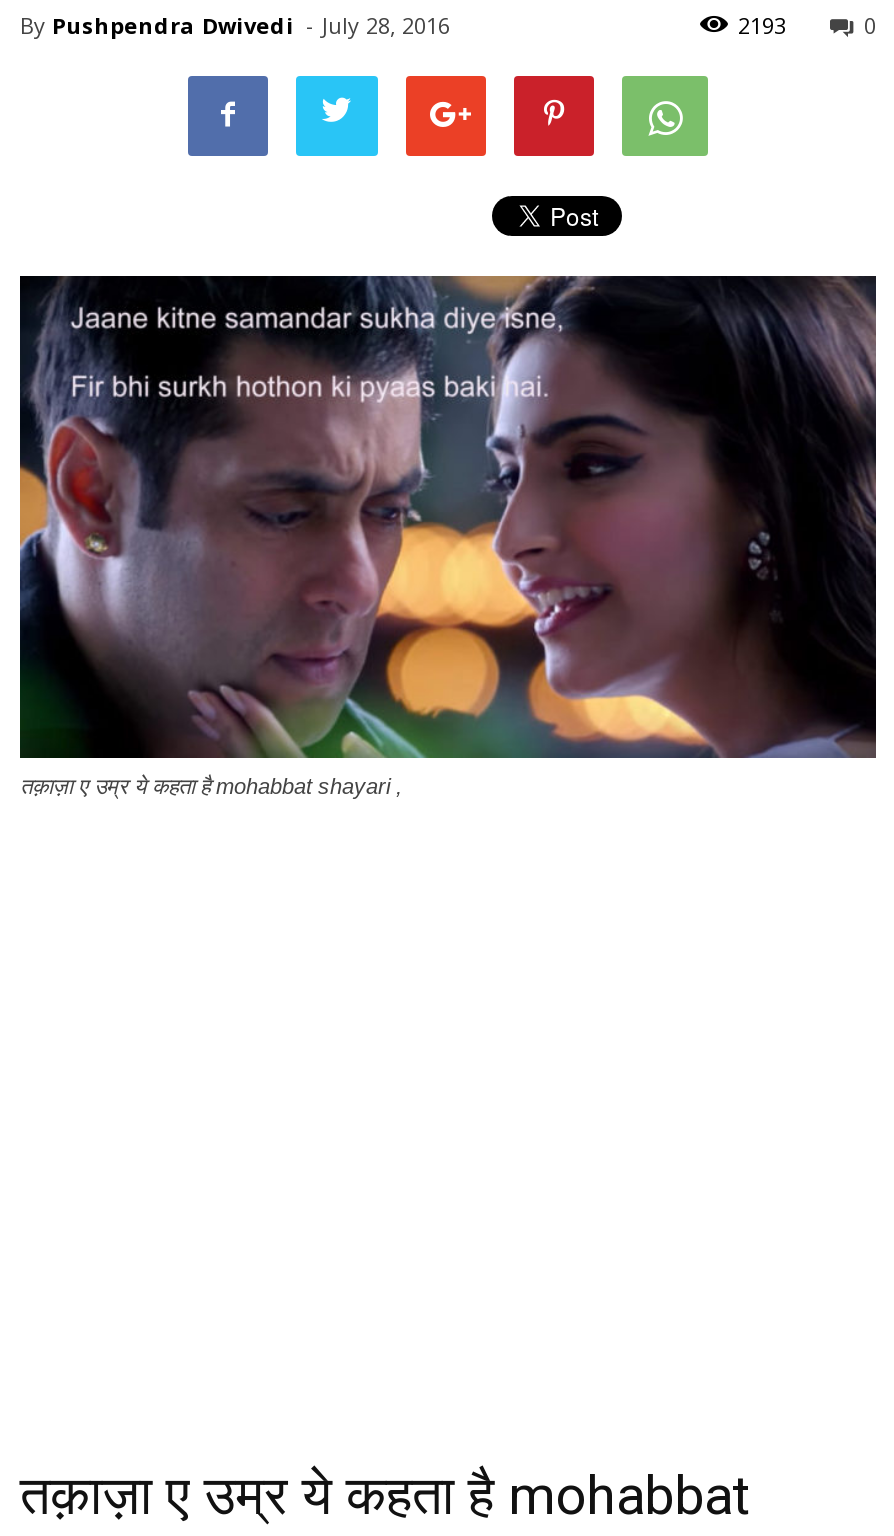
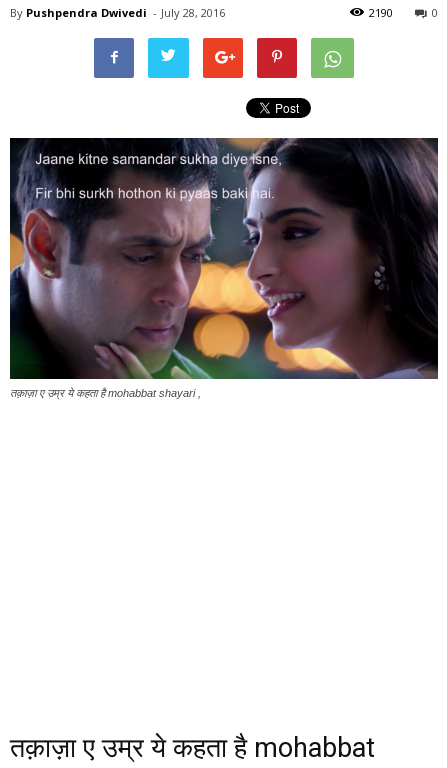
[738,10,786,40] 2193 -> [369,5,393,20] 2190

